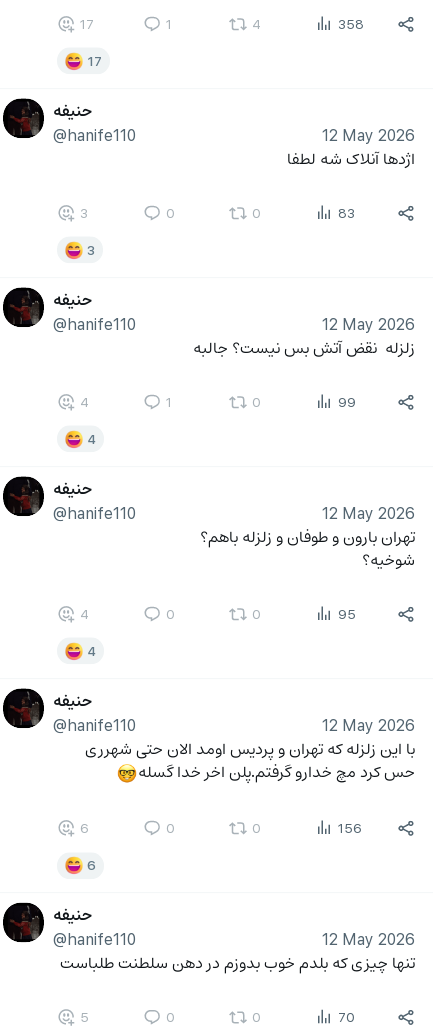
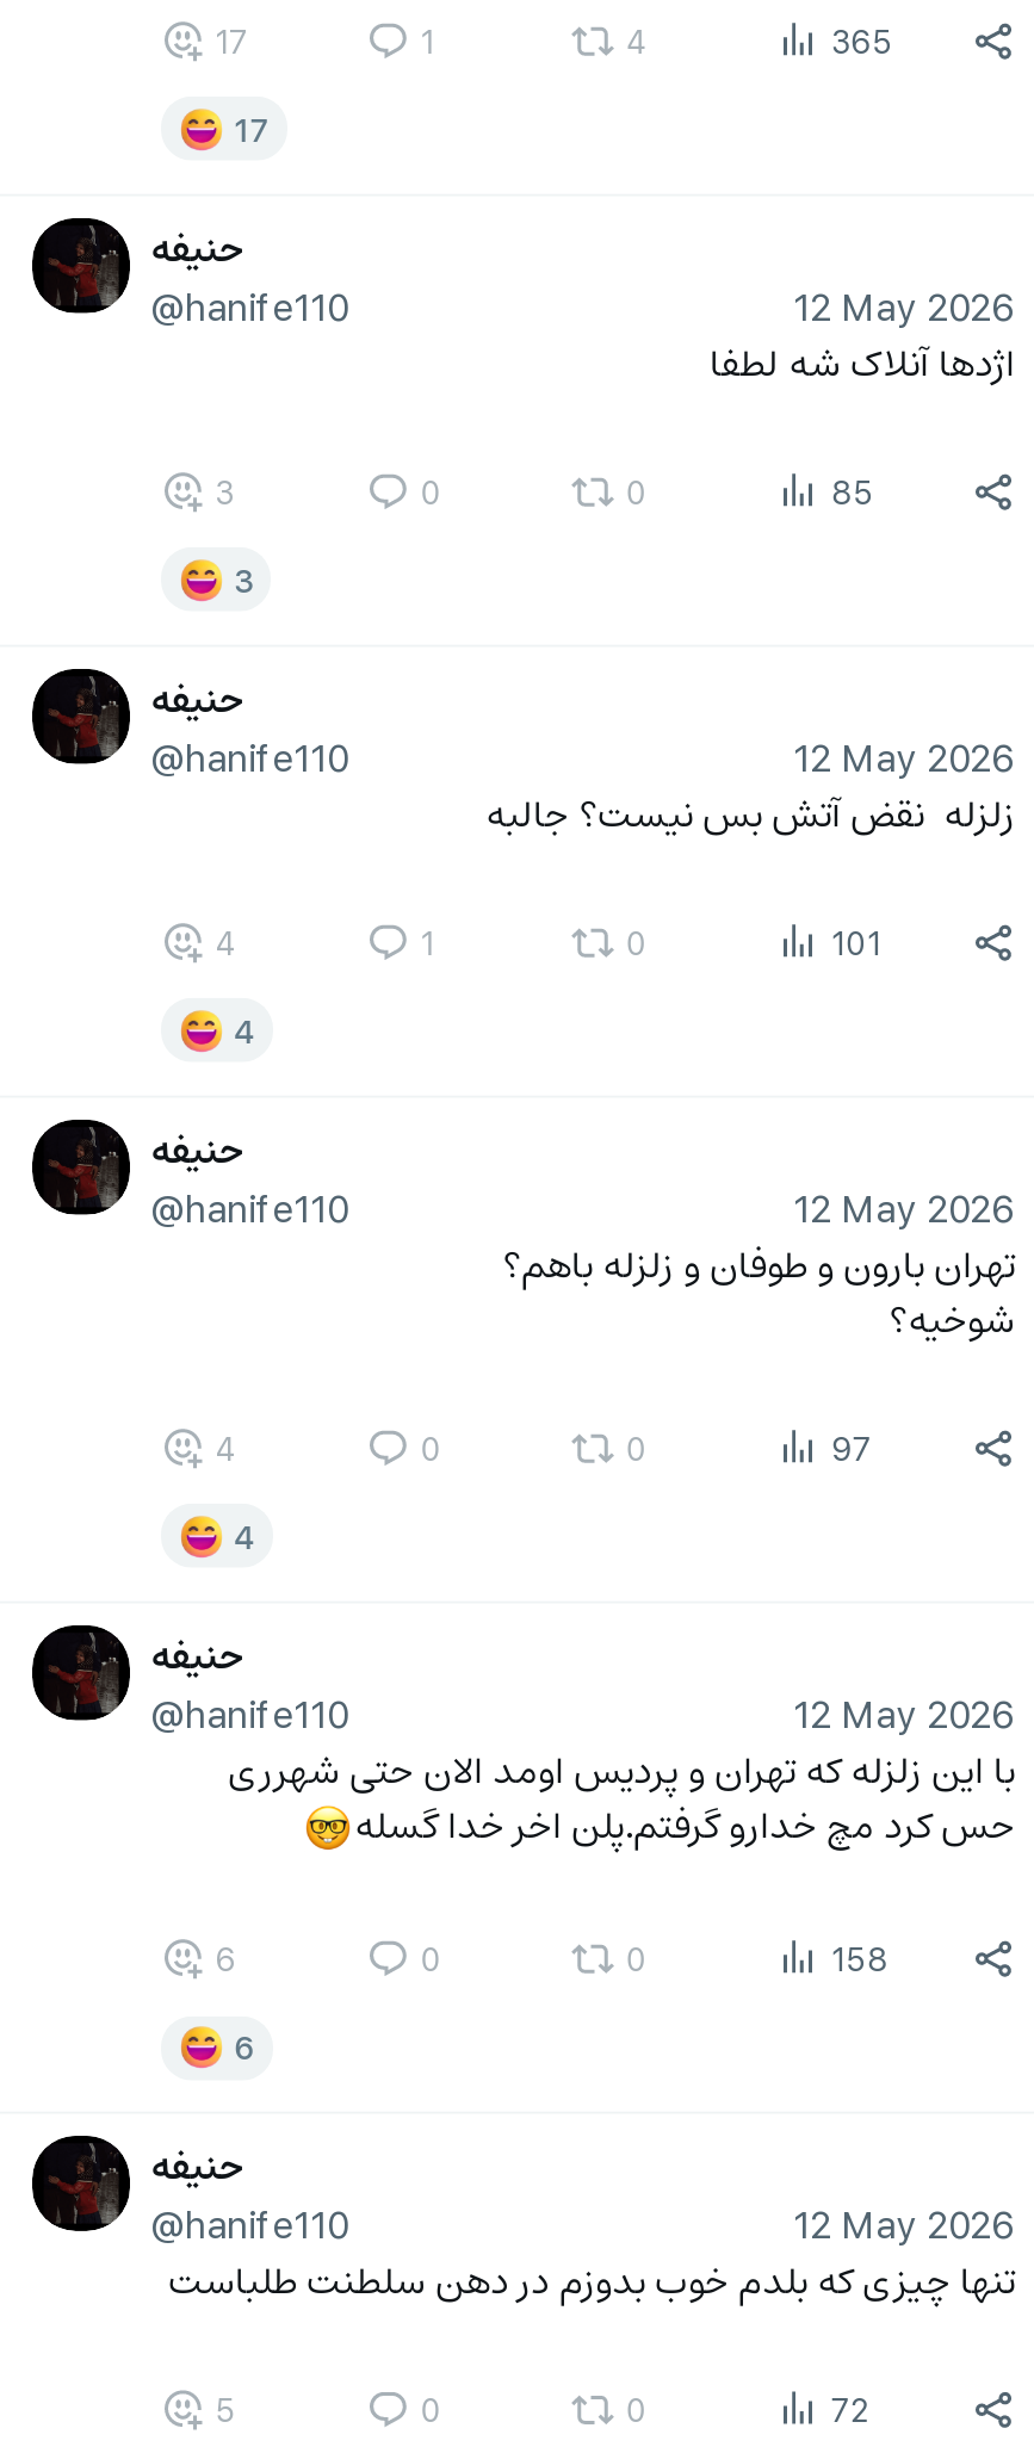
[338,14,364,33] 358 -> [831,17,893,63] 365
[338,203,355,222] 83 -> [831,468,874,513] 85
[338,392,356,411] 99 -> [831,919,881,964] 101
[338,604,356,623] 95 -> [831,1425,872,1470] 97
[338,818,362,837] 156 -> [831,1935,888,1981] 158
[338,1007,355,1026] 70 -> [831,2386,869,2431] 72

